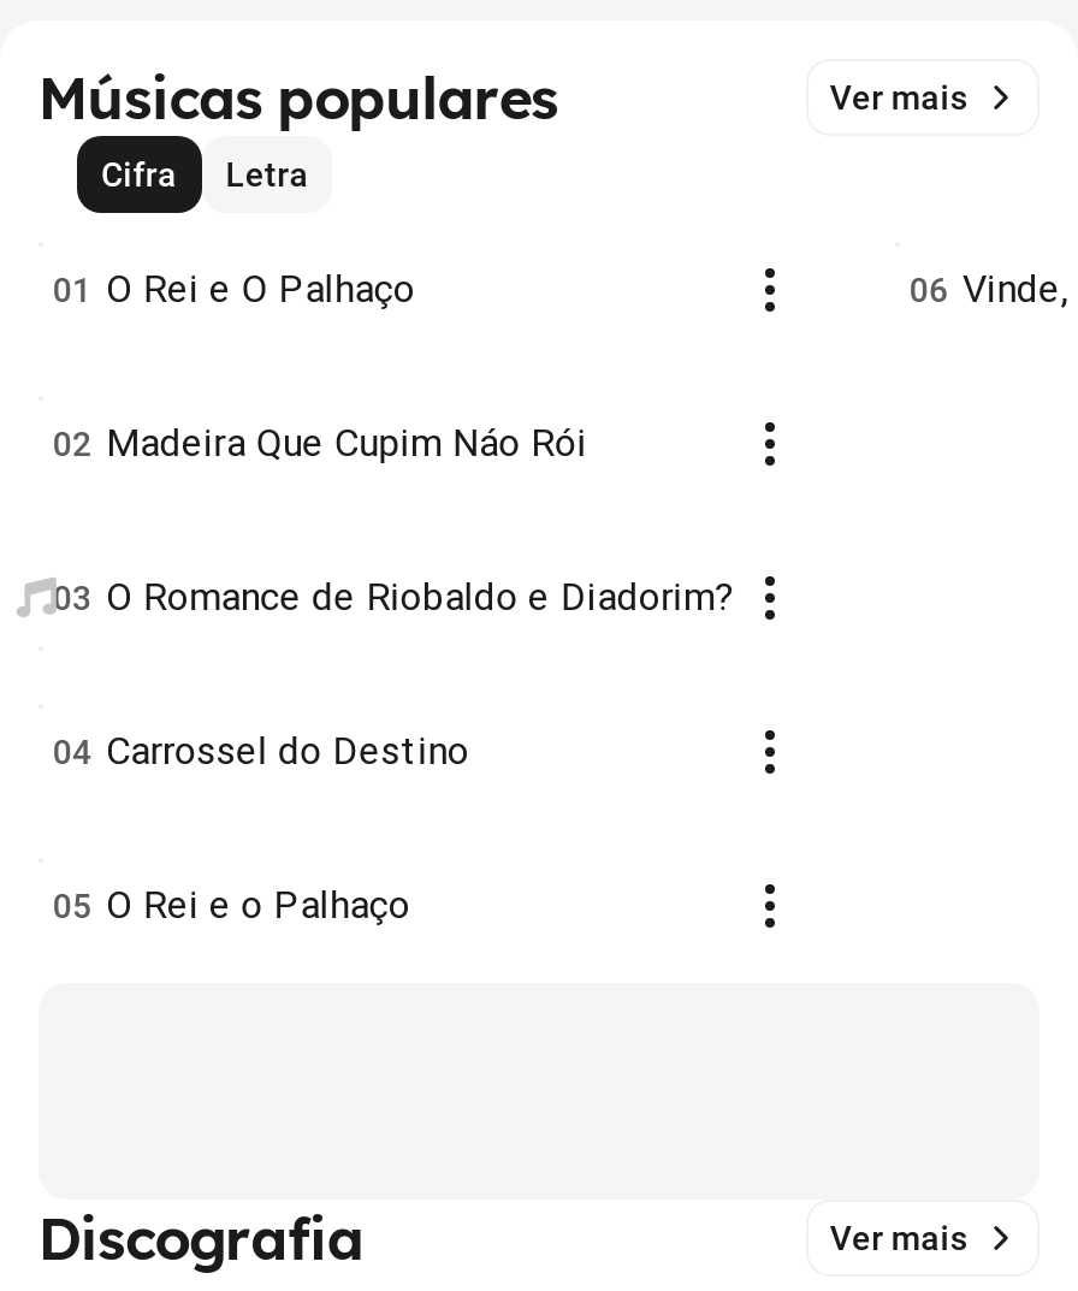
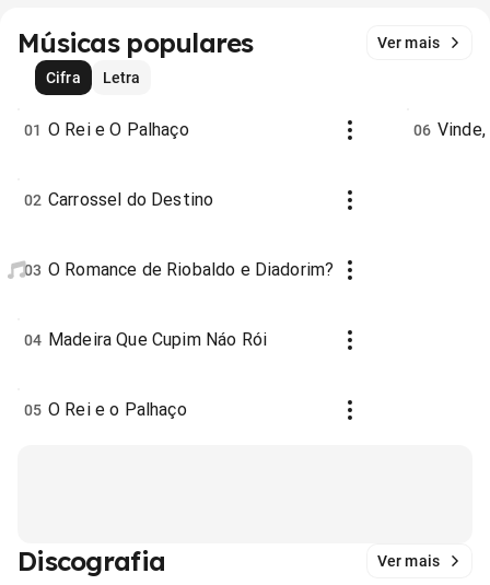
[53,420,587,466] 02 Madeira Que Cupim Náo Rói -> [24,189,213,210] 02 Carrossel do Destino
[53,728,470,774] 04 Carrossel do Destino -> [24,329,267,350] 04 Madeira Que Cupim Náo Rói

